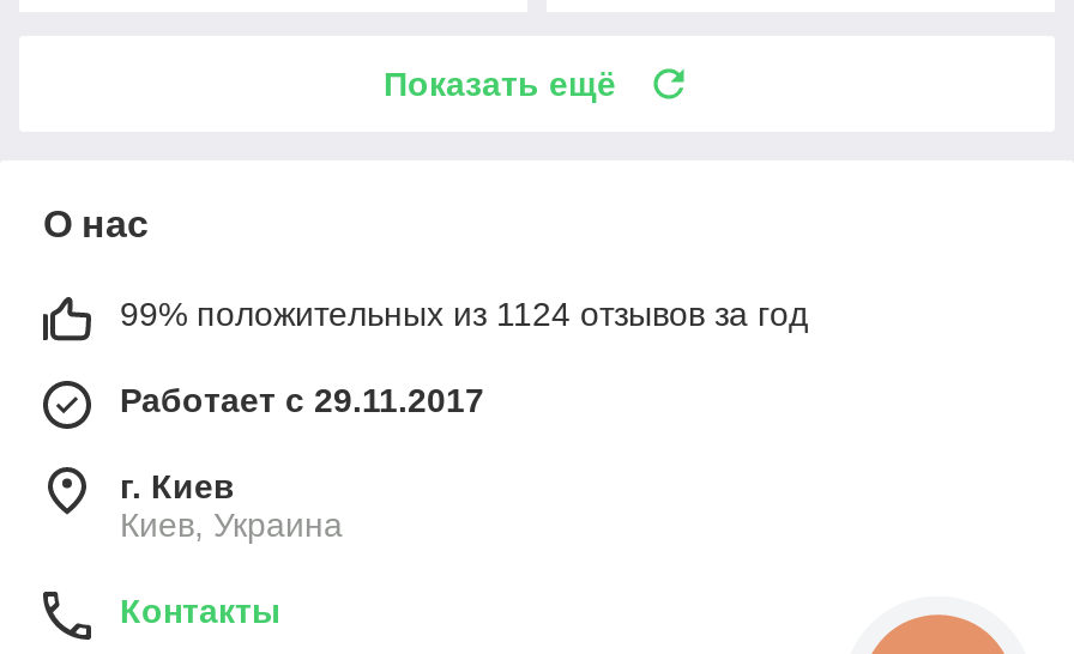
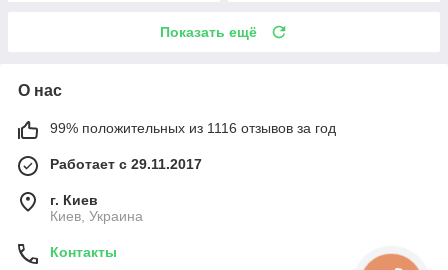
[120,294,808,333] 99% положительных из 1124 отзывов за год -> [50,120,336,136] 99% положительных из 1116 отзывов за год

